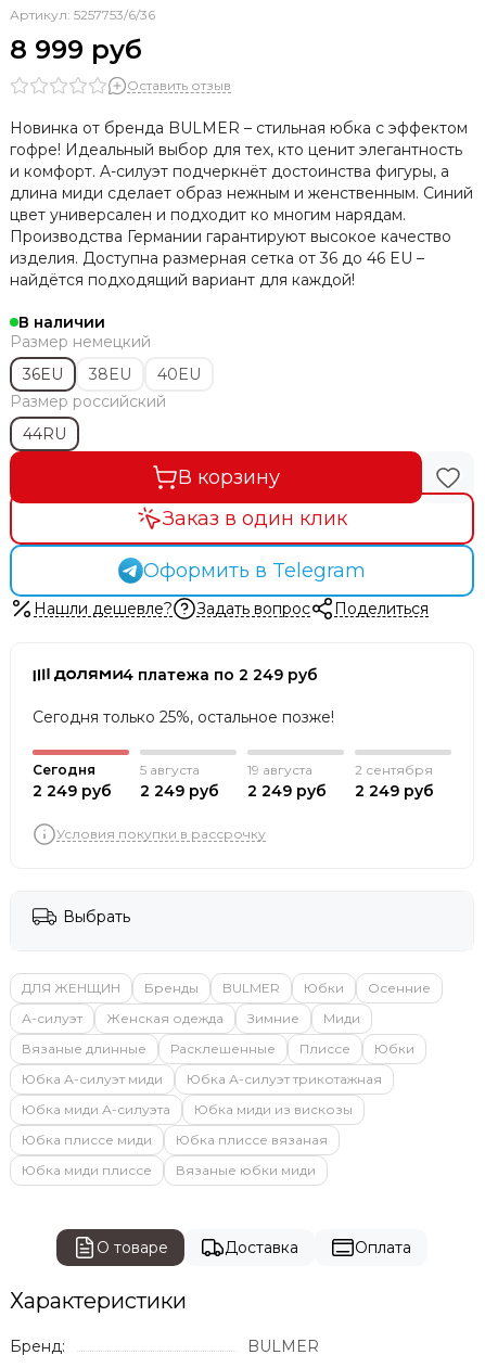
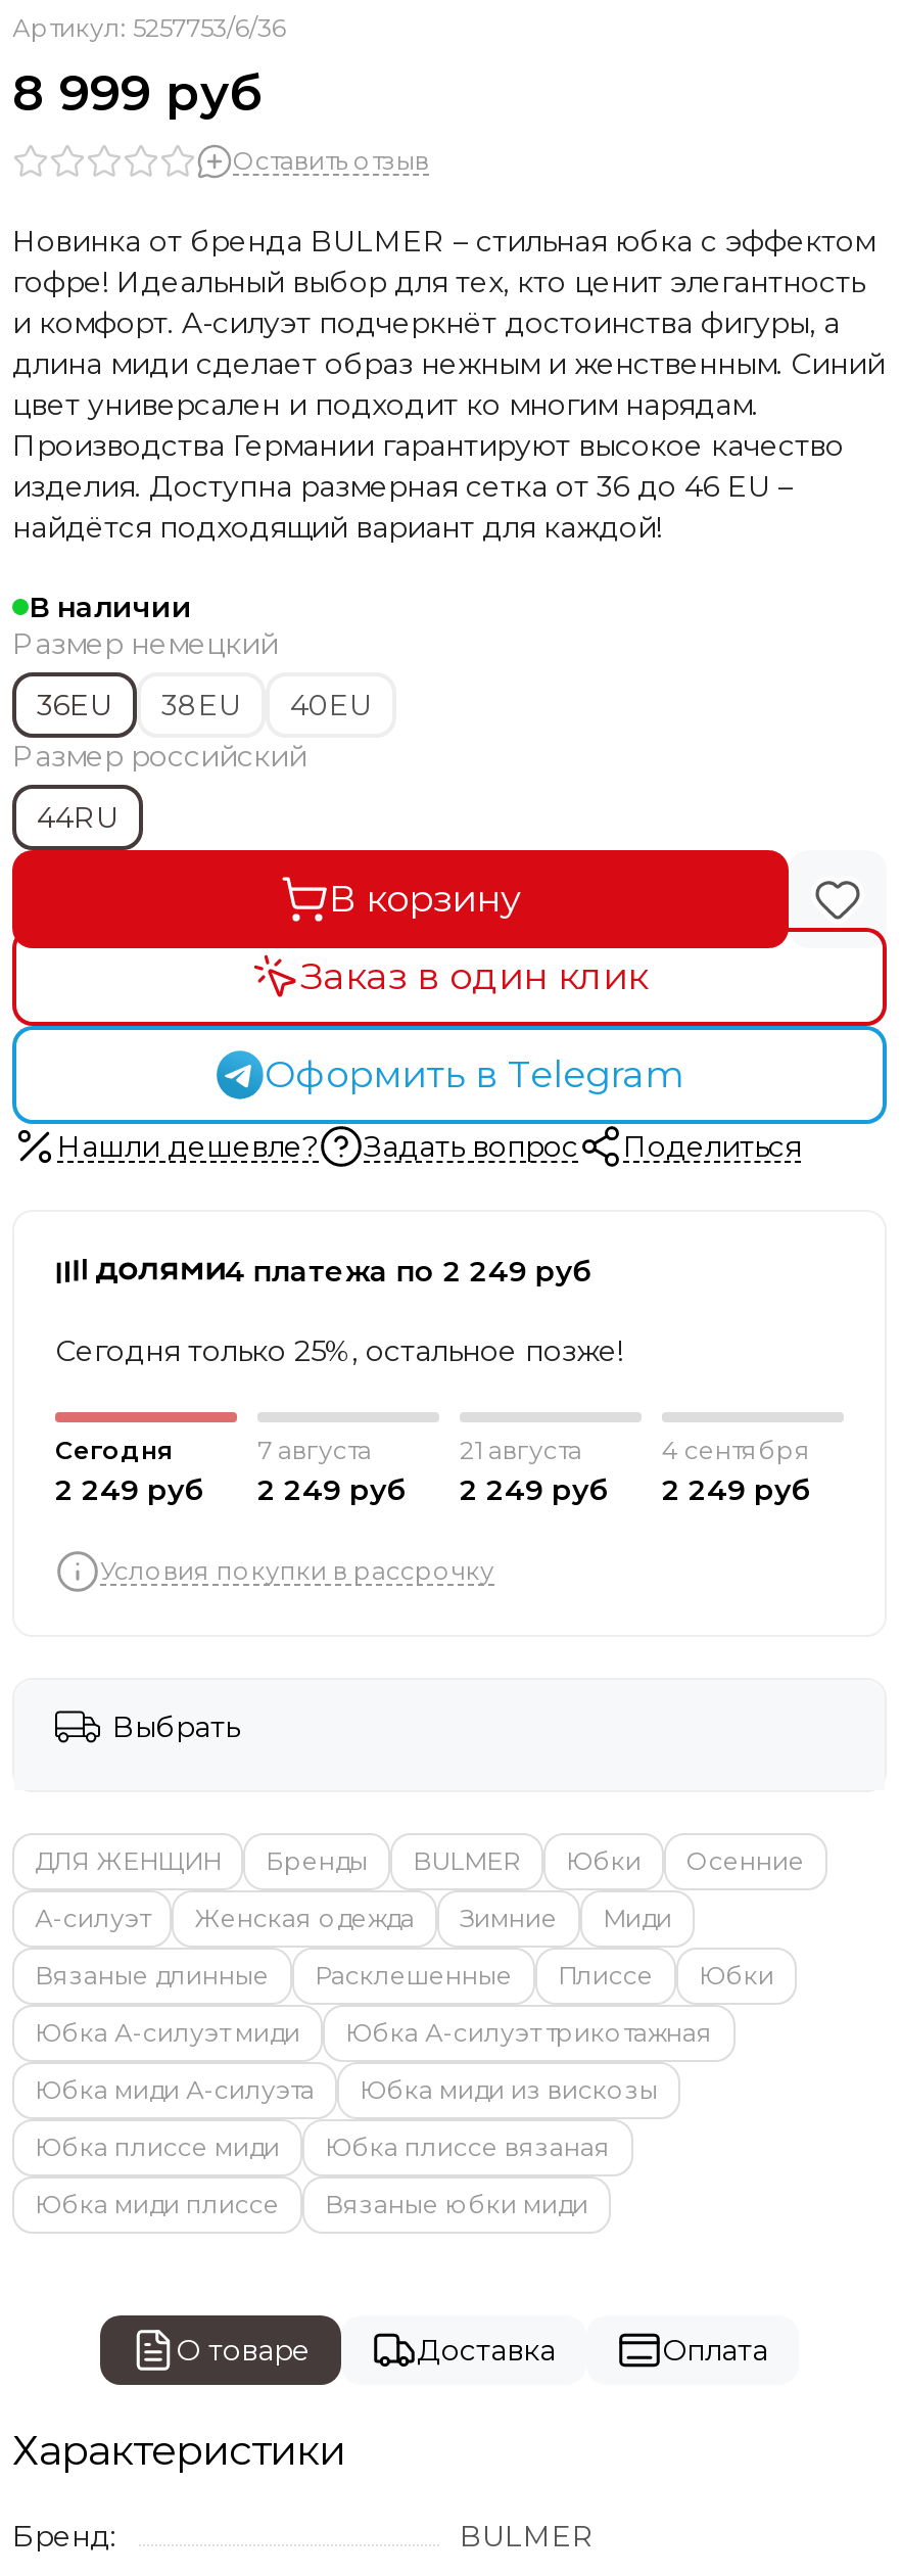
[140,762,200,778] 5 августа -> [257,1435,372,1466] 7 августа
[247,762,312,778] 19 августа -> [460,1435,582,1466] 21 августа
[355,762,433,778] 2 сентября -> [662,1435,811,1466] 4 сентября

